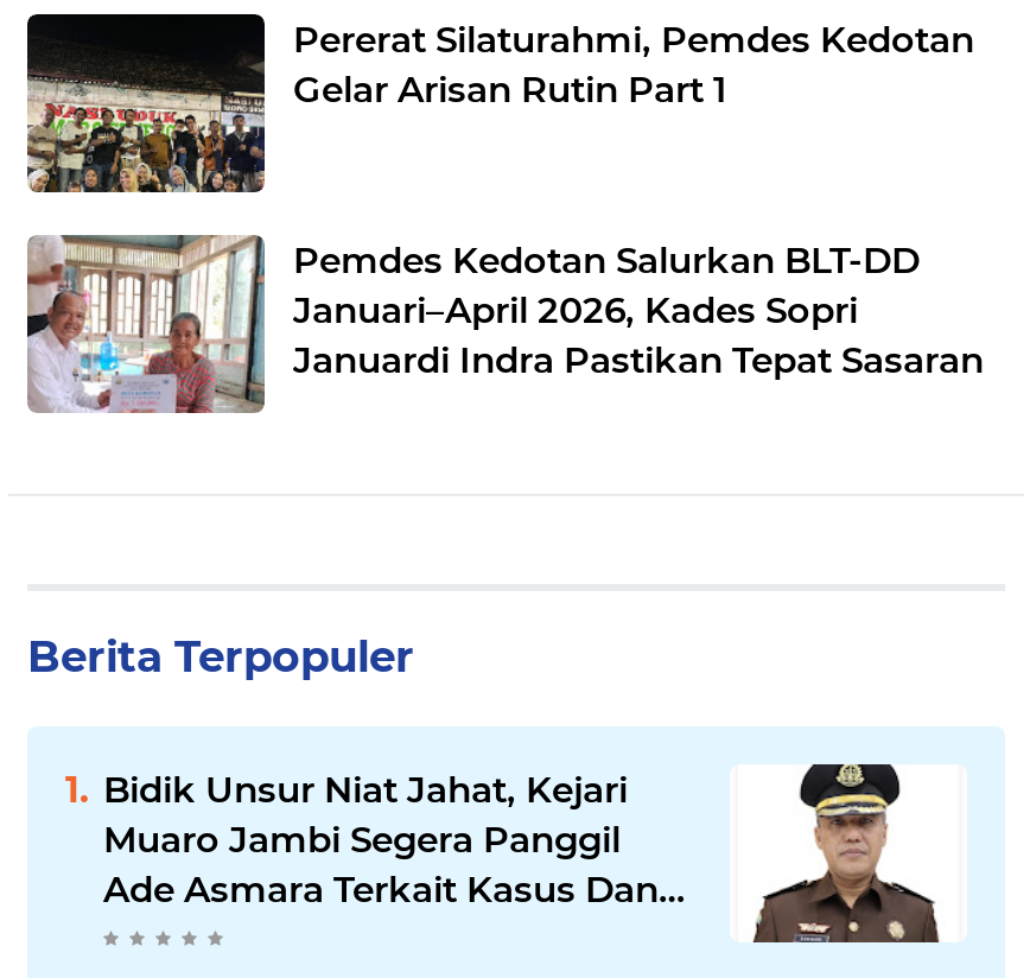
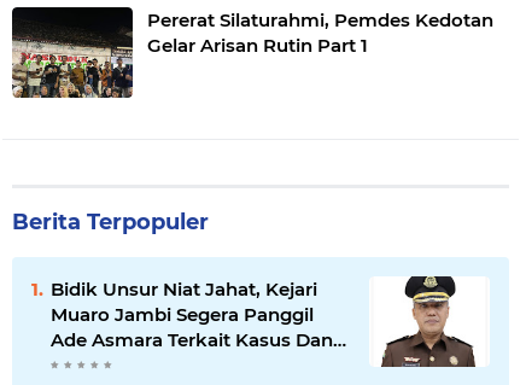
[25,233,984,415] [image] | Pemdes Kedotan Salurkan BLT-DD | Januari–April 2026, Kades Sopri | Januardi Indra Pastikan Tepat Sasaran -> none

